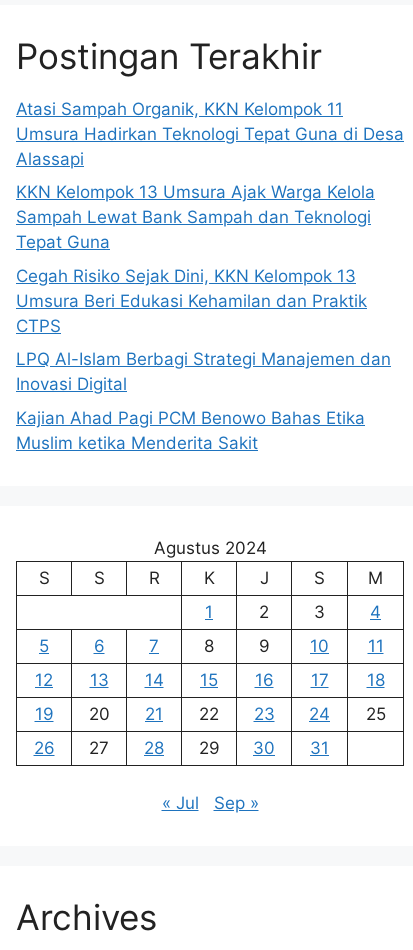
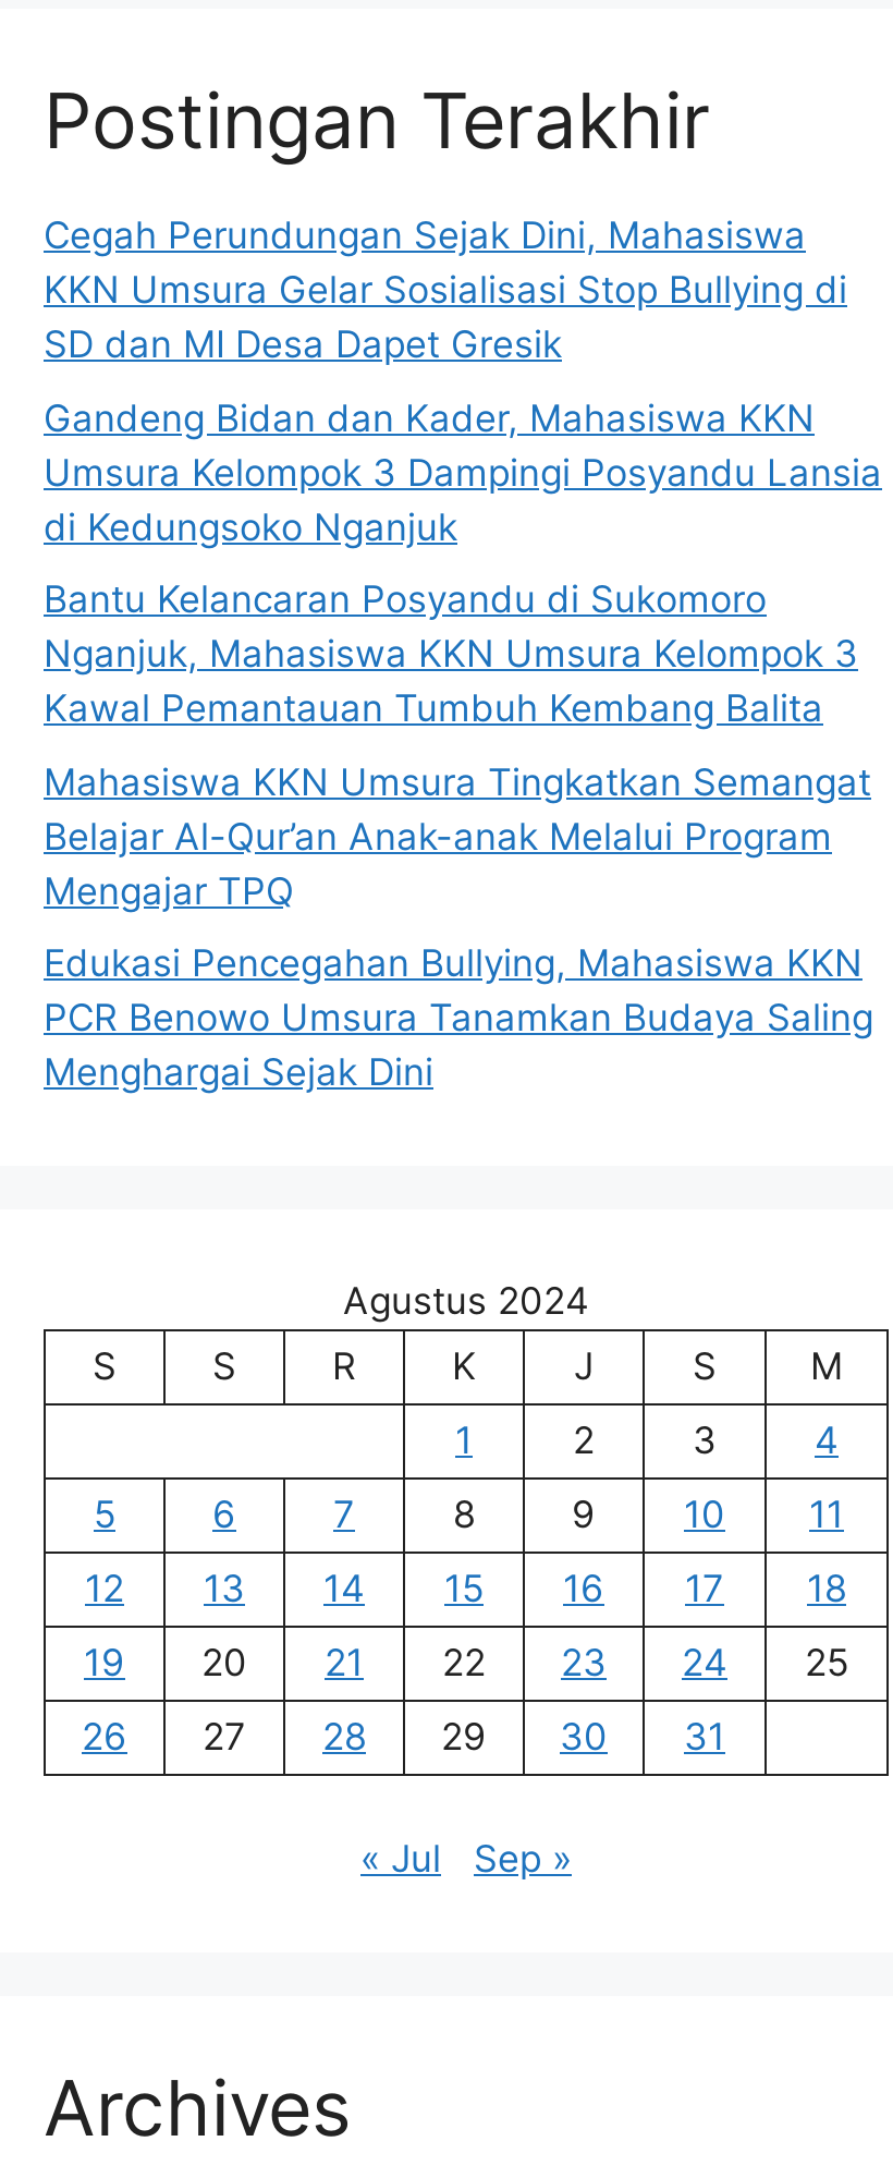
[16,99,404,169] Atasi Sampah Organik, KKN Kelompok 11 | Umsura Hadirkan Teknologi Tepat Guna di Desa | Alassapi -> [44,215,847,368] Cegah Perundungan Sejak Dini, Mahasiswa | KKN Umsura Gelar Sosialisasi Stop Bullying di | SD dan MI Desa Dapet Gresik
[16,182,375,252] KKN Kelompok 13 Umsura Ajak Warga Kelola | Sampah Lewat Bank Sampah dan Teknologi | Tepat Guna -> [44,397,882,550] Gandeng Bidan dan Kader, Mahasiswa KKN | Umsura Kelompok 3 Dampingi Posyandu Lansia | di Kedungsoko Nganjuk
[16,266,367,336] Cegah Risiko Sejak Dini, KKN Kelompok 13 | Umsura Beri Edukasi Kehamilan dan Praktik | CTPS -> [44,579,858,732] Bantu Kelancaran Posyandu di Sukomoro | Nganjuk, Mahasiswa KKN Umsura Kelompok 3 | Kawal Pemantauan Tumbuh Kembang Balita
[16,349,391,394] LPQ Al-Islam Berbagi Strategi Manajemen dan | Inovasi Digital -> [44,761,871,913] Mahasiswa KKN Umsura Tingkatkan Semangat | Belajar Al-Qur’an Anak-anak Melalui Program | Mengajar TPQ
[16,408,365,453] Kajian Ahad Pagi PCM Benowo Bahas Etika | Muslim ketika Menderita Sakit -> [44,943,873,1095] Edukasi Pencegahan Bullying, Mahasiswa KKN | PCR Benowo Umsura Tanamkan Budaya Saling | Menghargai Sejak Dini

